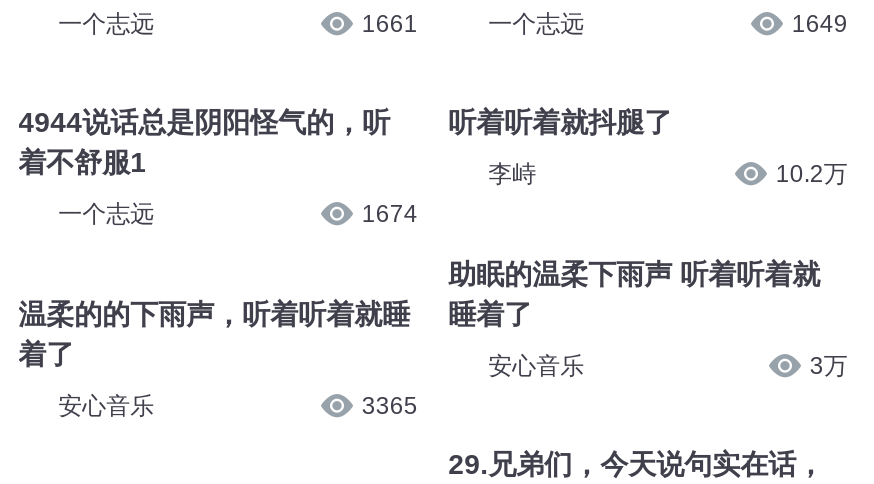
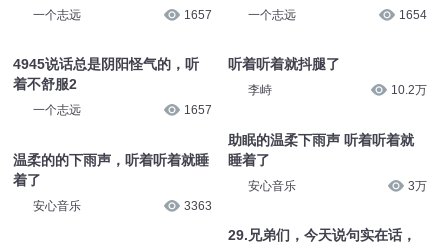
[362,9,418,37] 1661 -> [184,8,212,22] 1657
[792,9,848,37] 1649 -> [399,8,427,22] 1654
[18,106,390,138] 4944说话总是阴阳怪气的，听 -> [13,56,199,72] 4945说话总是阴阳怪气的，听
[18,146,146,178] 着不舒服1 -> [13,76,77,92] 着不舒服2
[362,200,418,228] 1674 -> [184,103,212,117] 1657
[362,392,418,420] 3365 -> [184,199,212,213] 3363

